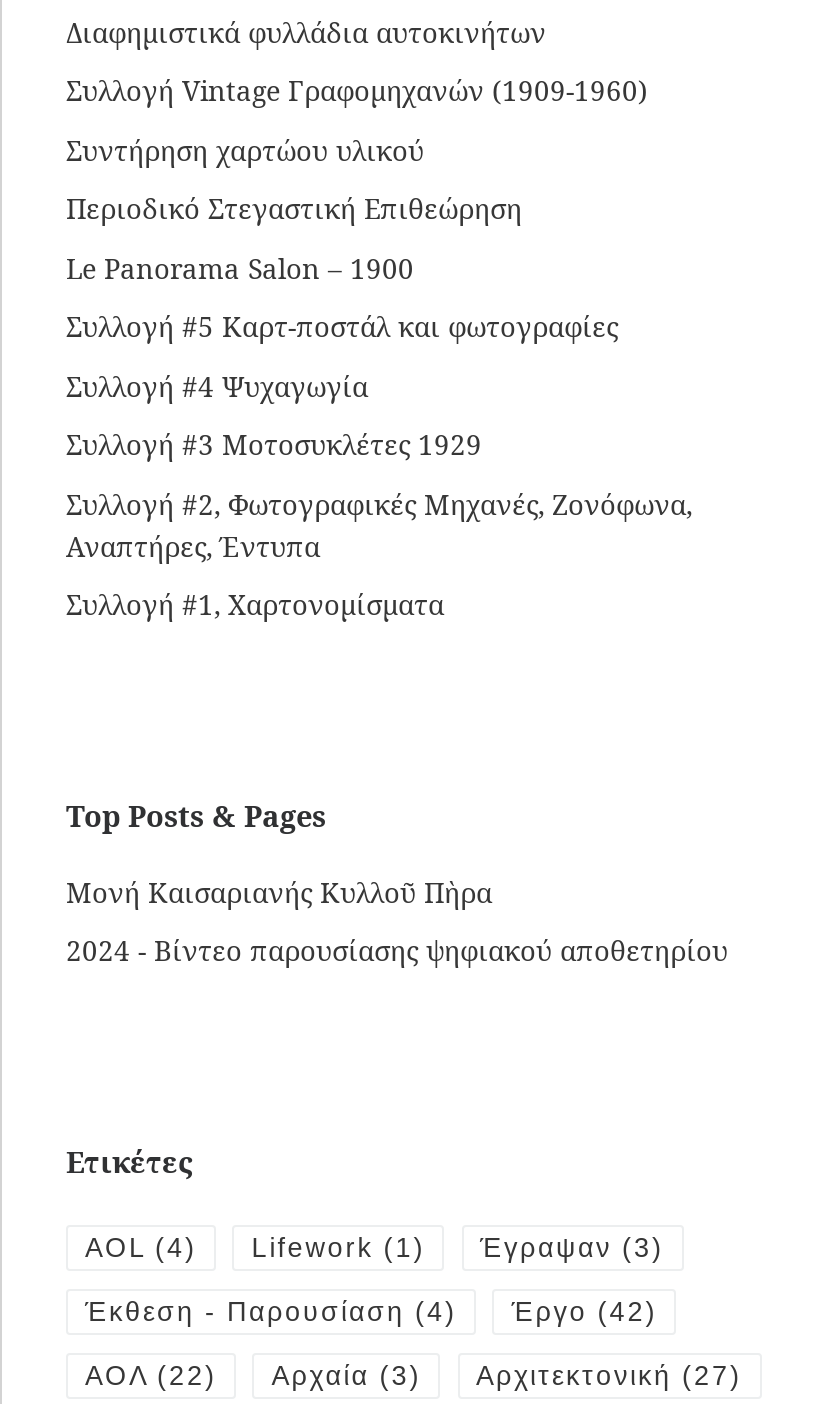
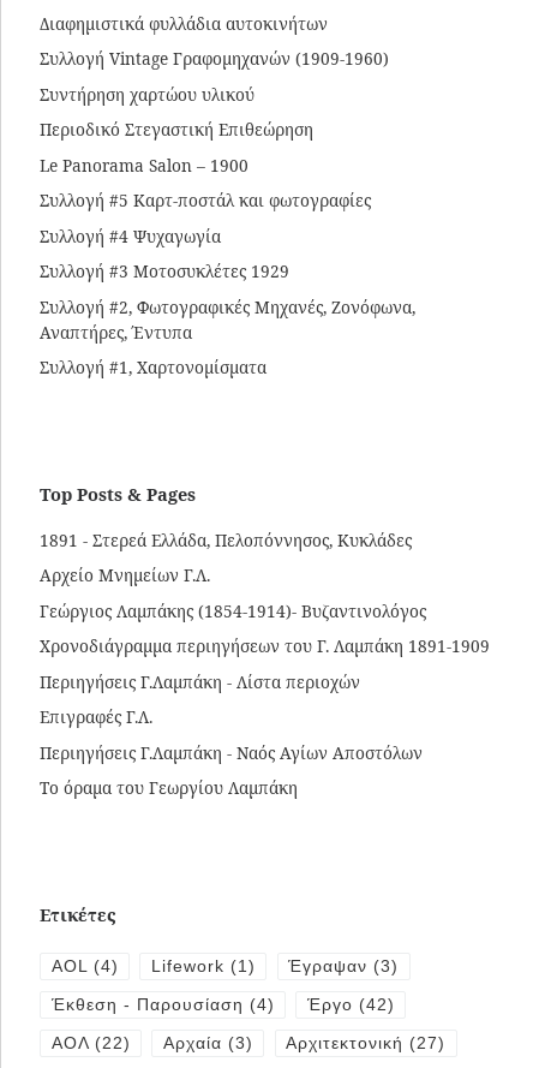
[66,872,728,969] Μονή Καισαριανής Κυλλοῦ Πὴρα | 2024 - Βίντεο παρουσίασης ψηφιακού αποθετηρίου -> [40,528,490,799] 1891 - Στερεά Ελλάδα, Πελοπόννησος, Κυκλάδες | Αρχείο Μνημείων Γ.Λ. | Γεώργιος Λαμπάκης (1854-1914)- Βυζαντινολόγος | Χρονοδιάγραμμα περιηγήσεων του Γ. Λαμπάκη 1891-1909 | Περιηγήσεις Γ.Λαμπάκη - Λίστα περιοχών | Επιγραφές Γ.Λ. | Περιηγήσεις Γ.Λαμπάκη - Ναός Αγίων Αποστόλων | Το όραμα του Γεωργίου Λαμπάκη

